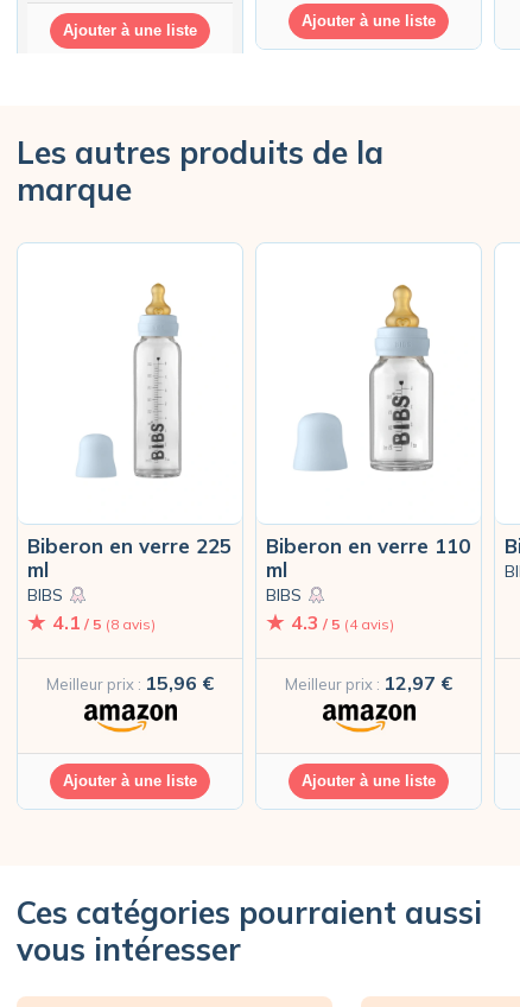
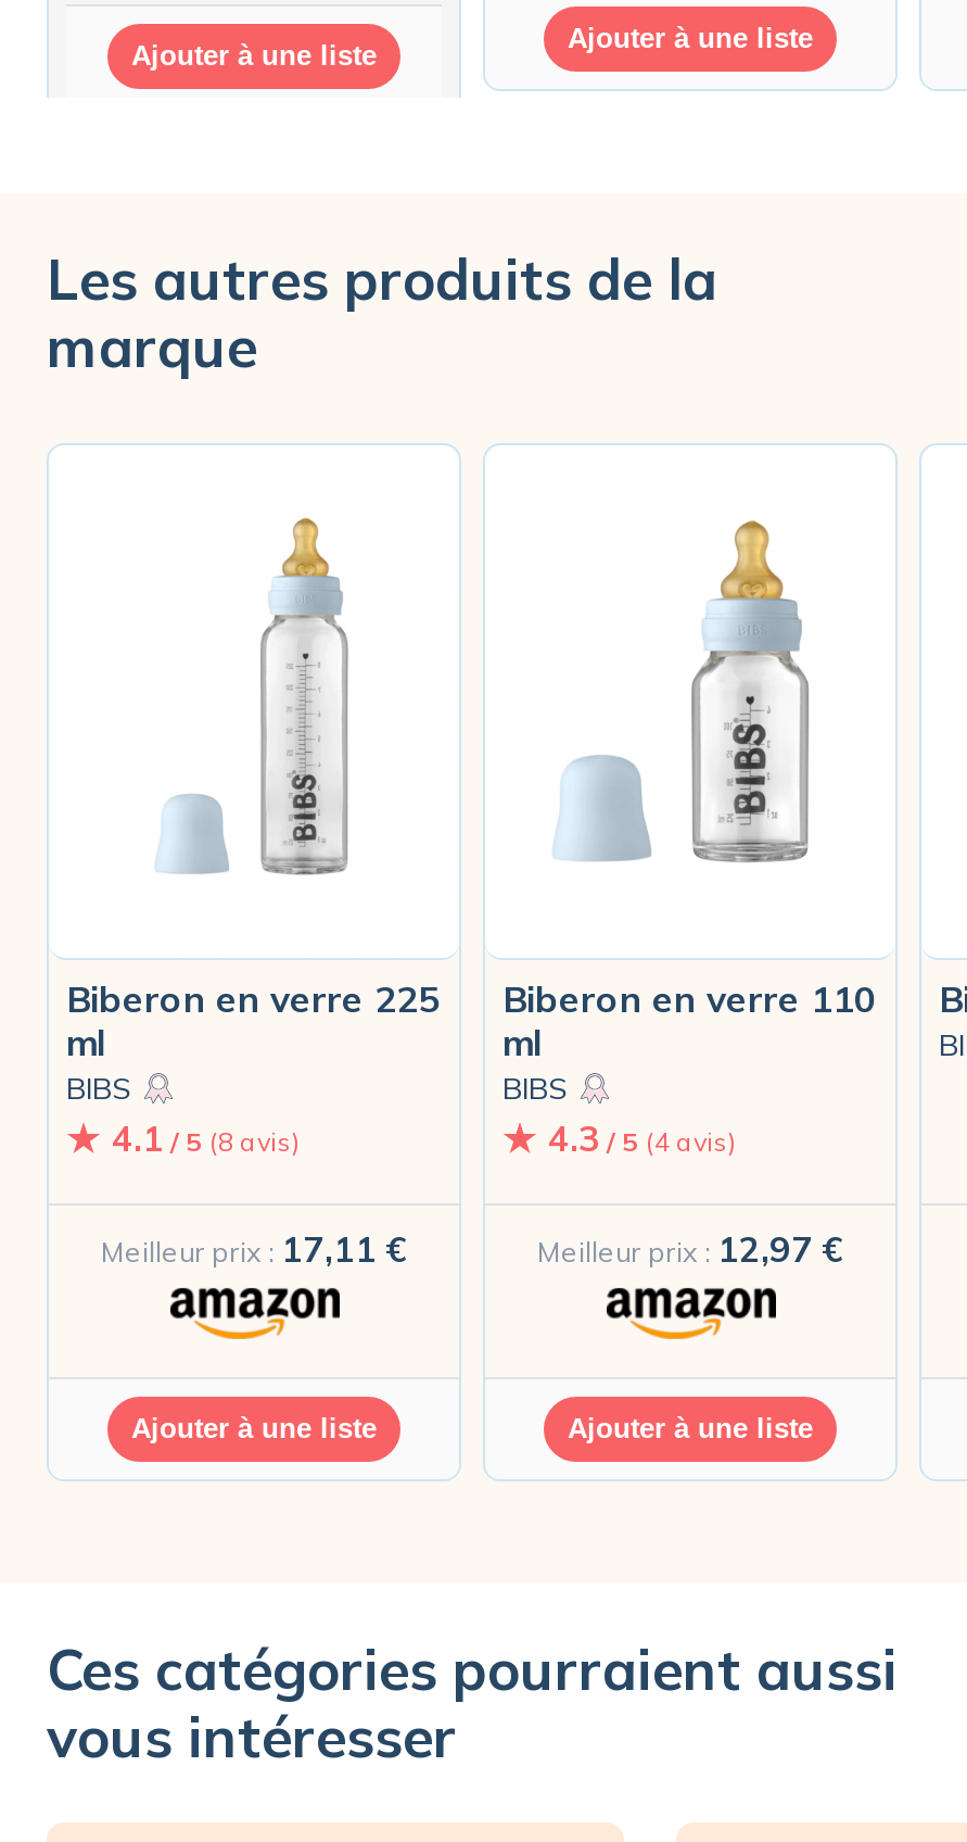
[46,670,214,694] Meilleur prix : 15,96 € -> [101,1226,407,1270] Meilleur prix : 17,11 €

